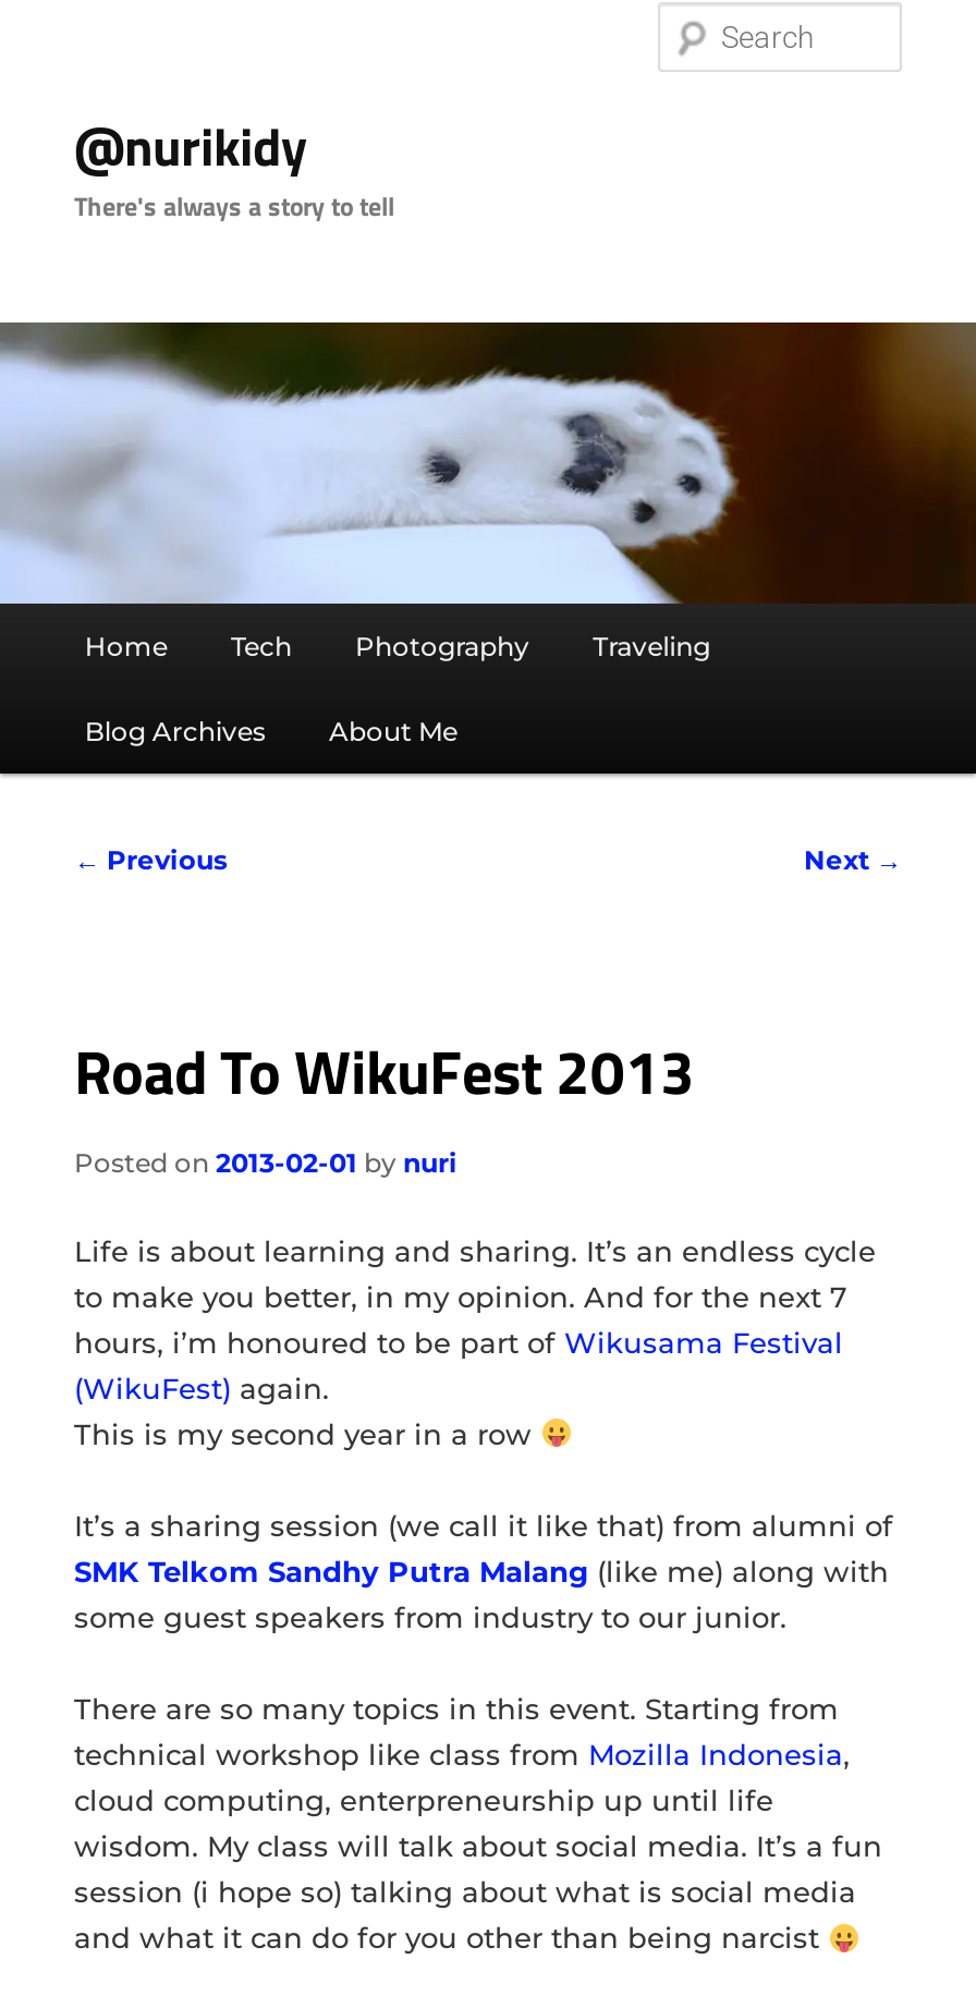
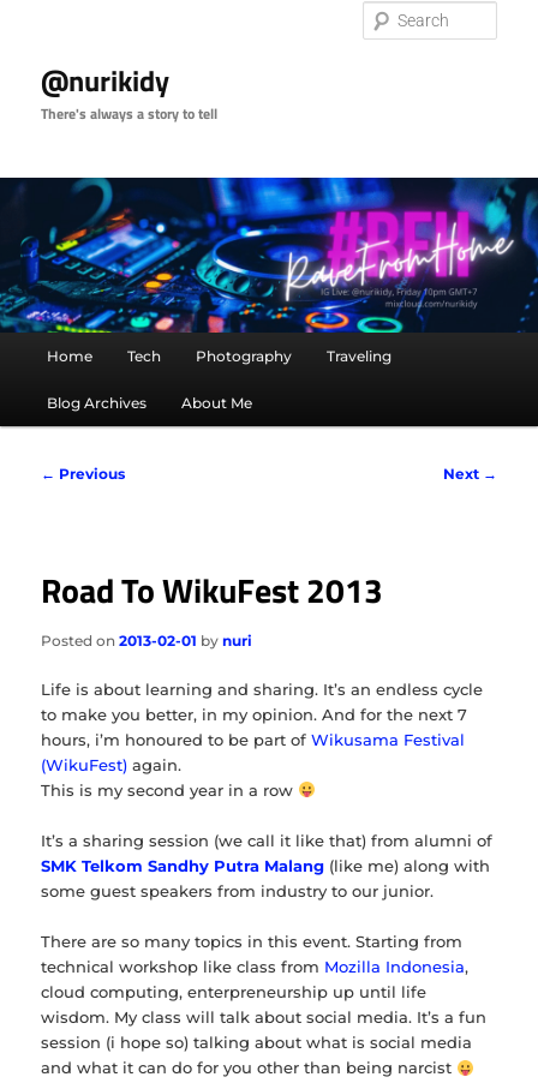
[7,320,969,606] [image] -> [4,176,534,334] [image]

